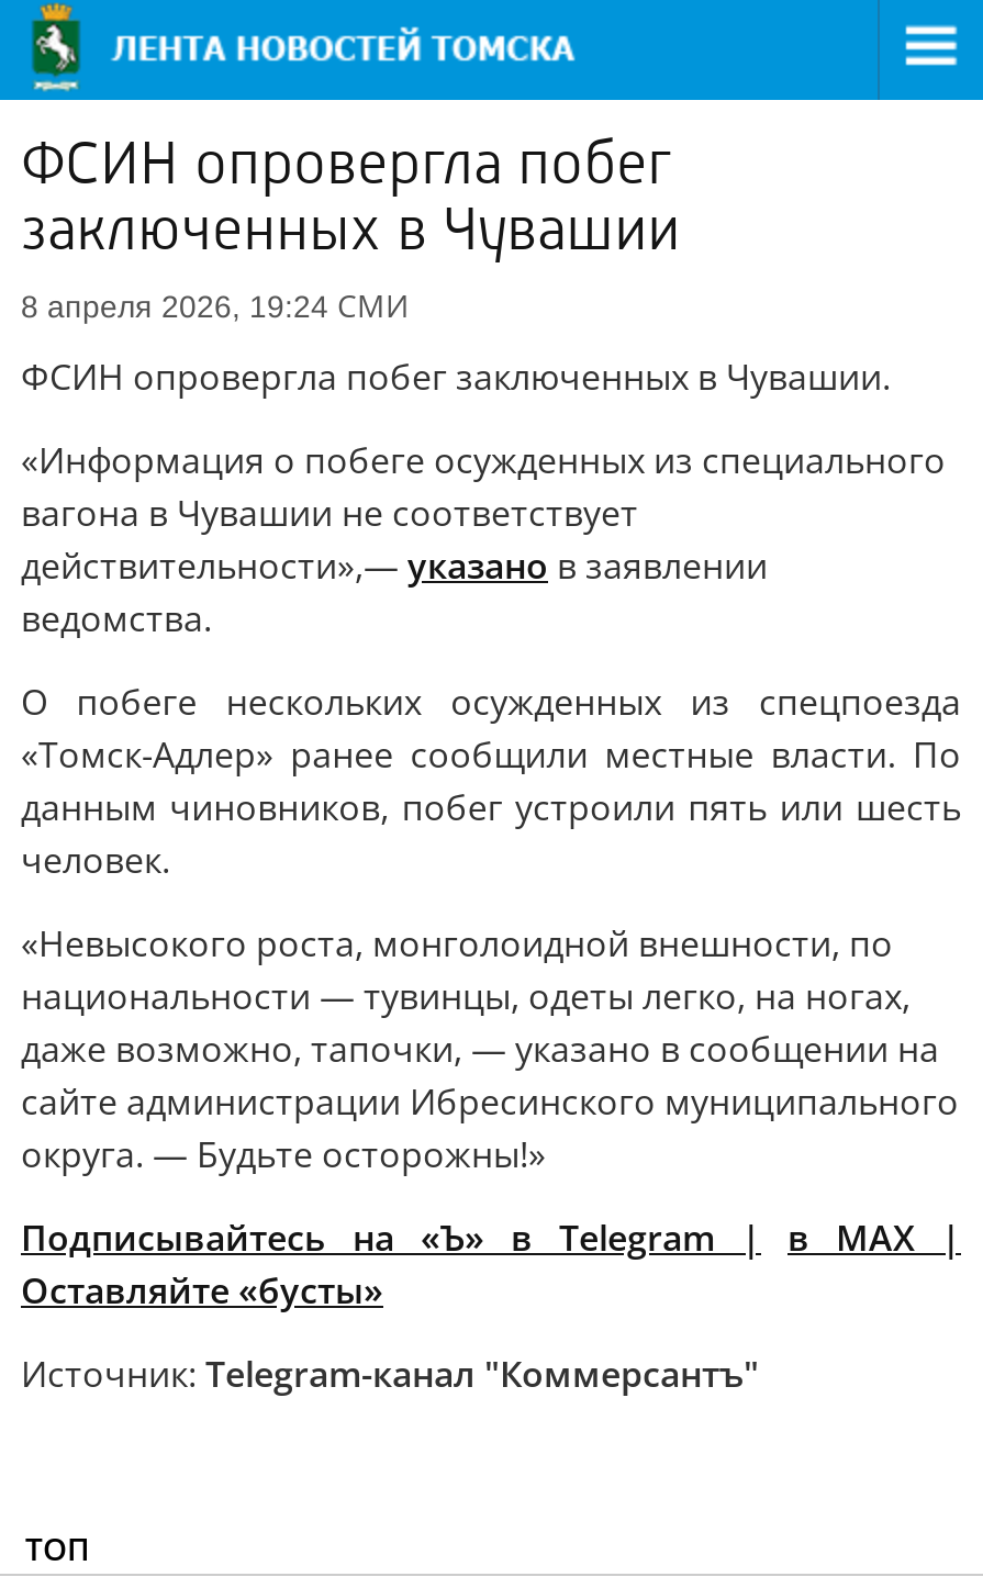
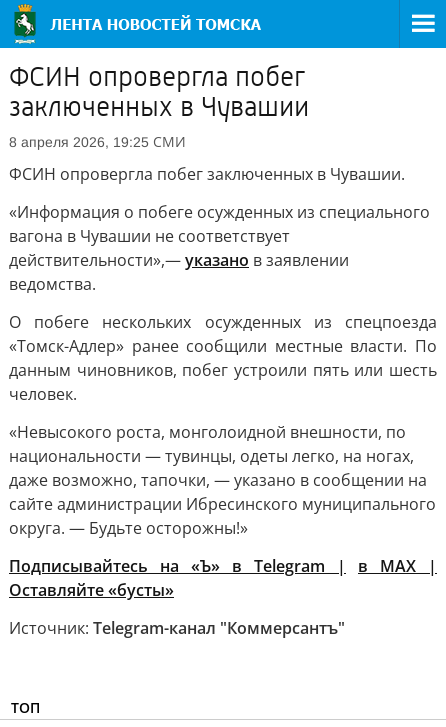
[21,284,410,326] 8 апреля 2026, 19:24 СМИ -> [9,132,186,151] 8 апреля 2026, 19:25 СМИ

